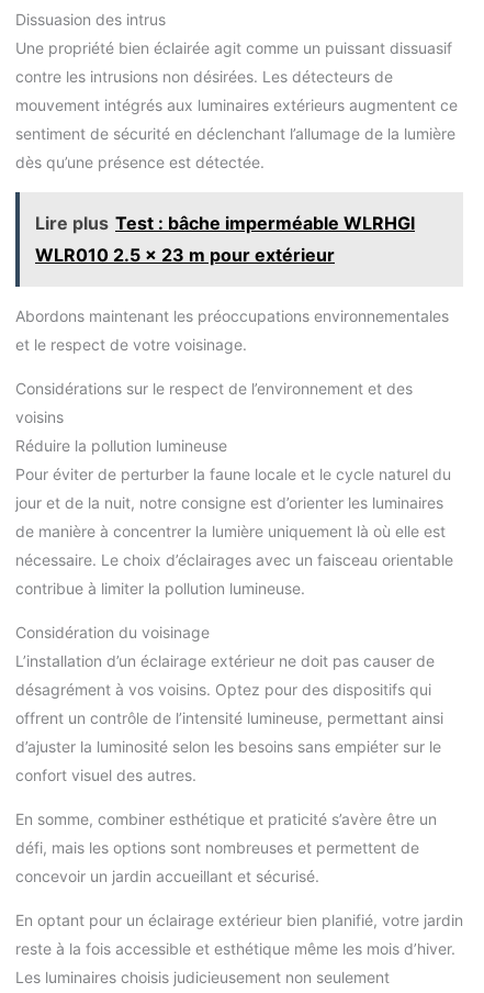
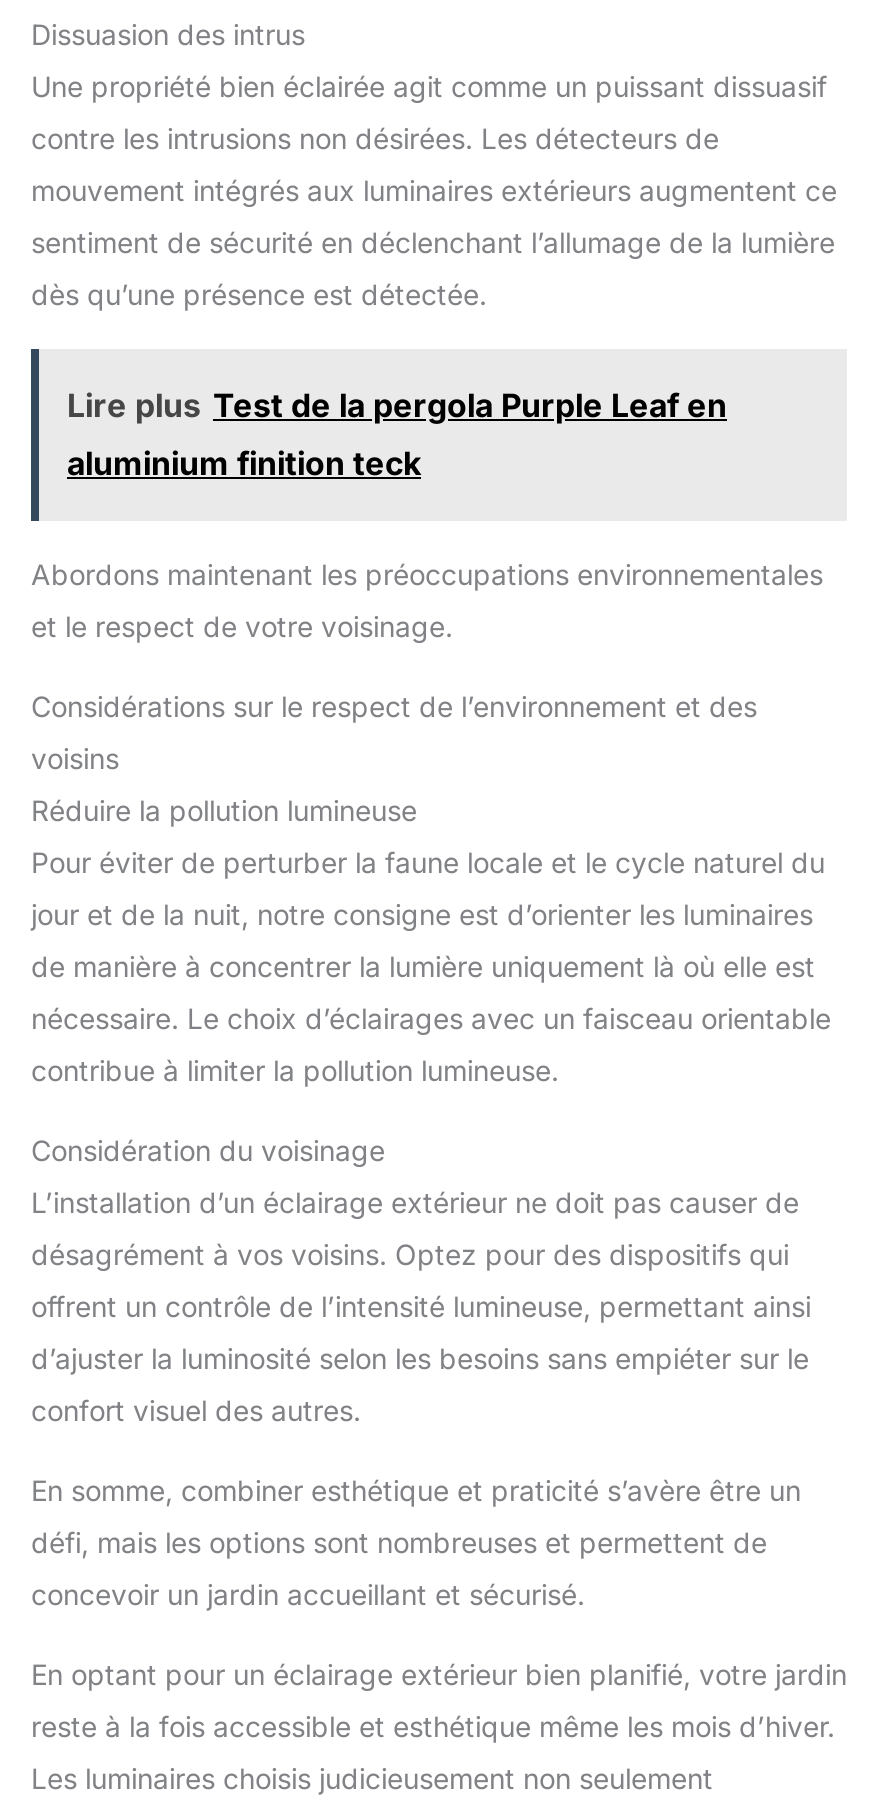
[35,213,415,266] Lire plus Test : bâche imperméable WLRHGl | WLR010 2.5 x 23 m pour extérieur -> [67,385,727,483] Lire plus Test de la pergola Purple Leaf en | aluminium finition teck

